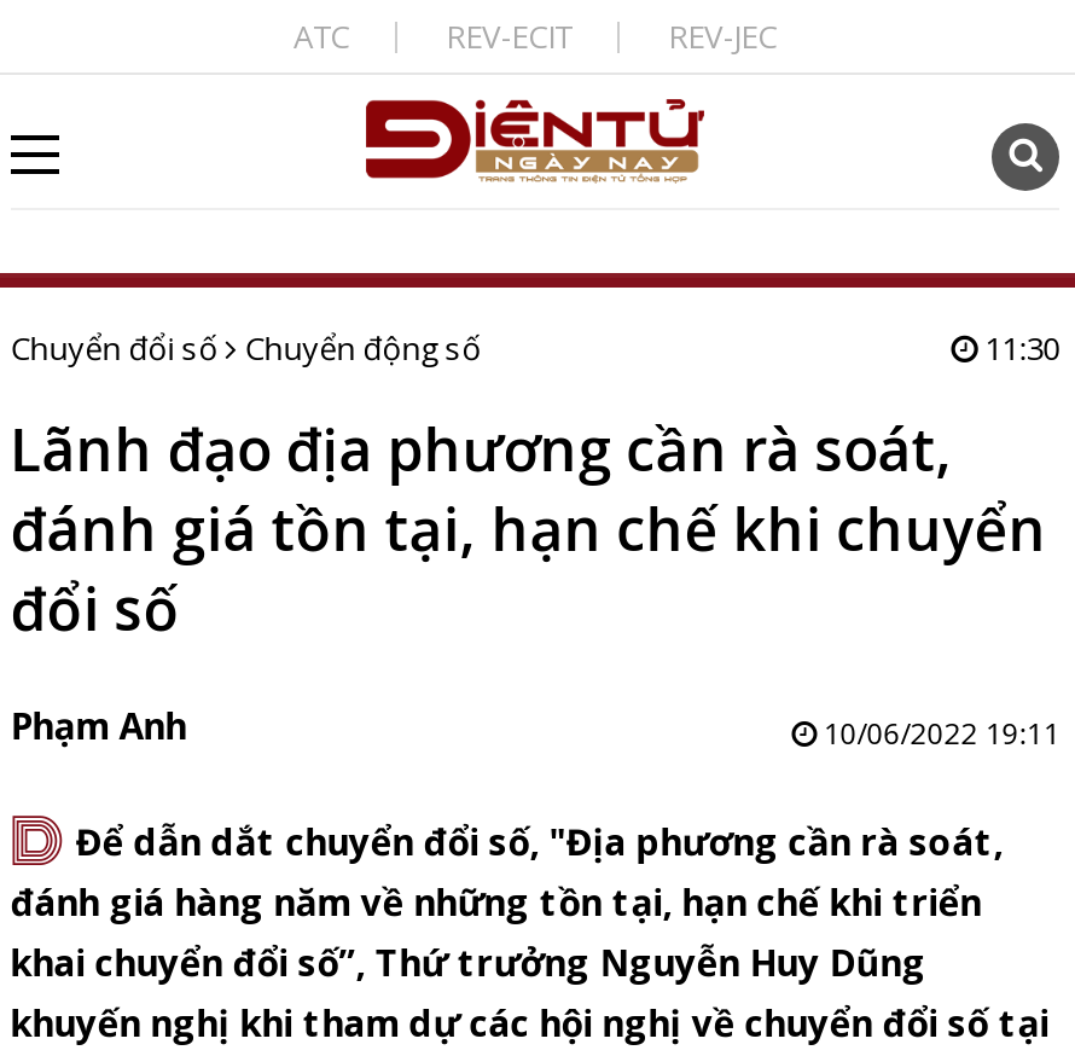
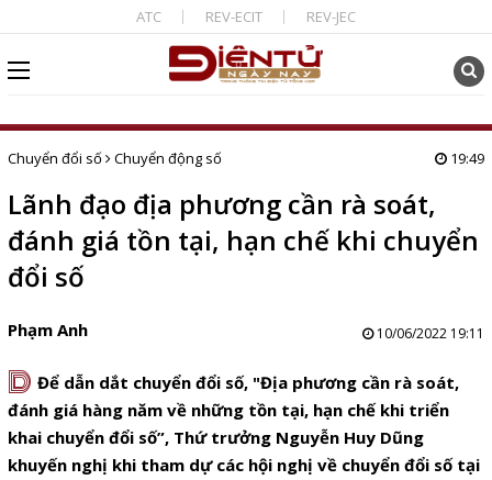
[978,326,1060,370] 11:30 -> [447,148,485,168] 19:49

